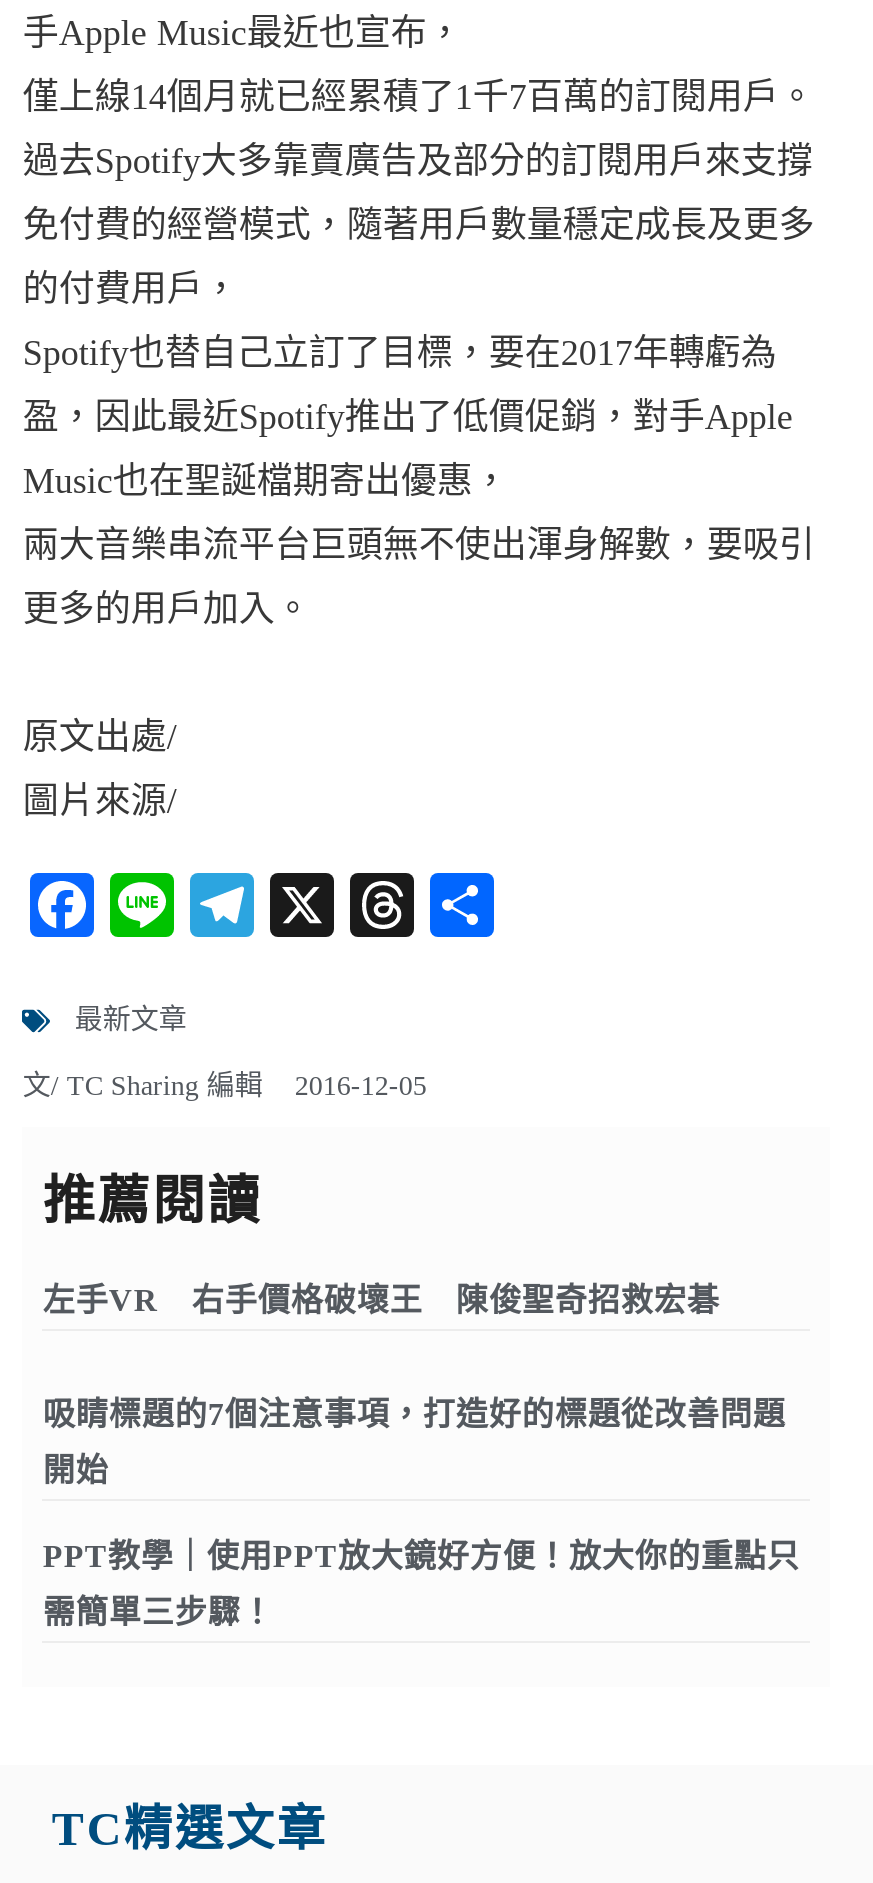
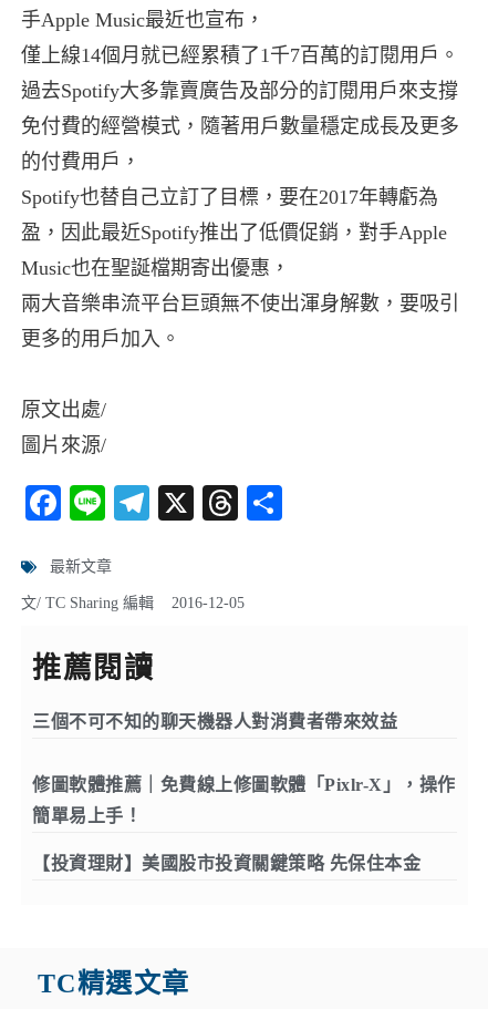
[43,1283,800,1629] 左手VR 右手價格破壞王 陳俊聖奇招救宏碁 | 吸睛標題的7個注意事項，打造好的標題從改善問題 | 開始 | PPT教學｜使用PPT放大鏡好方便！放大你的重點只 | 需簡單三步驟！ -> [33,712,456,873] 三個不可不知的聊天機器人對消費者帶來效益 | 修圖軟體推薦｜免費線上修圖軟體「Pixlr-X」，操作 | 簡單易上手！ | 【投資理財】美國股市投資關鍵策略 先保住本金

